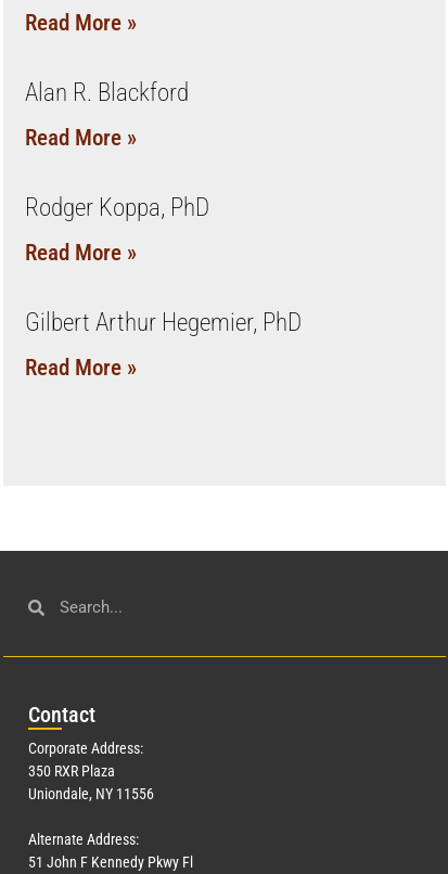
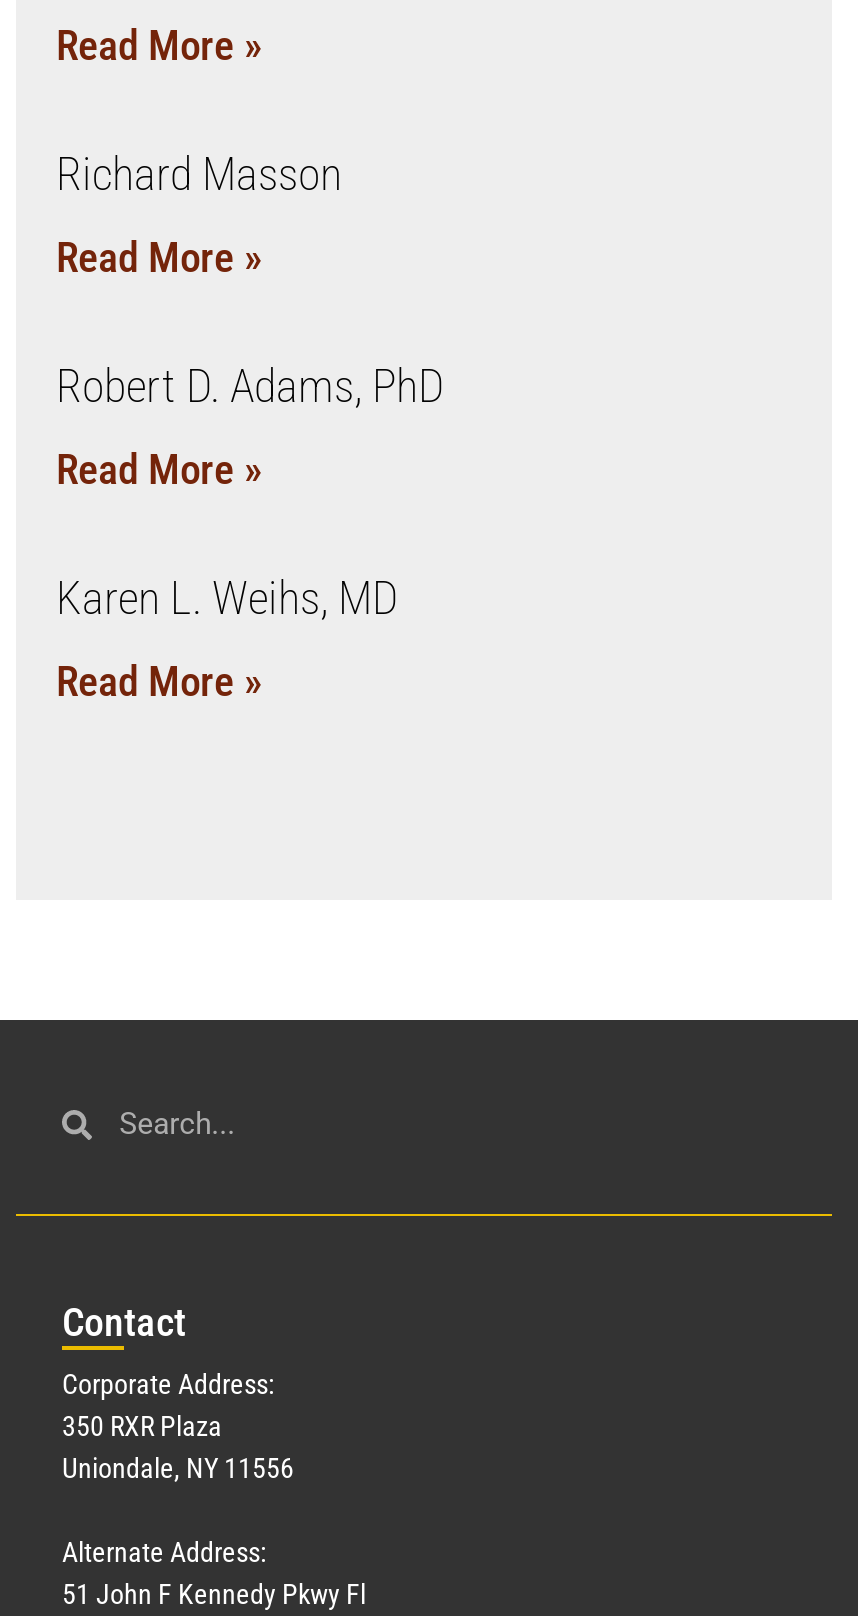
[25,79,189,108] Alan R. Blackford -> [56,149,342,203] Richard Masson
[25,193,209,223] Rodger Koppa, PhD -> [56,361,444,415] Robert D. Adams, PhD
[25,308,302,338] Gilbert Arthur Hegemier, PhD -> [56,573,398,627] Karen L. Weihs, MD

